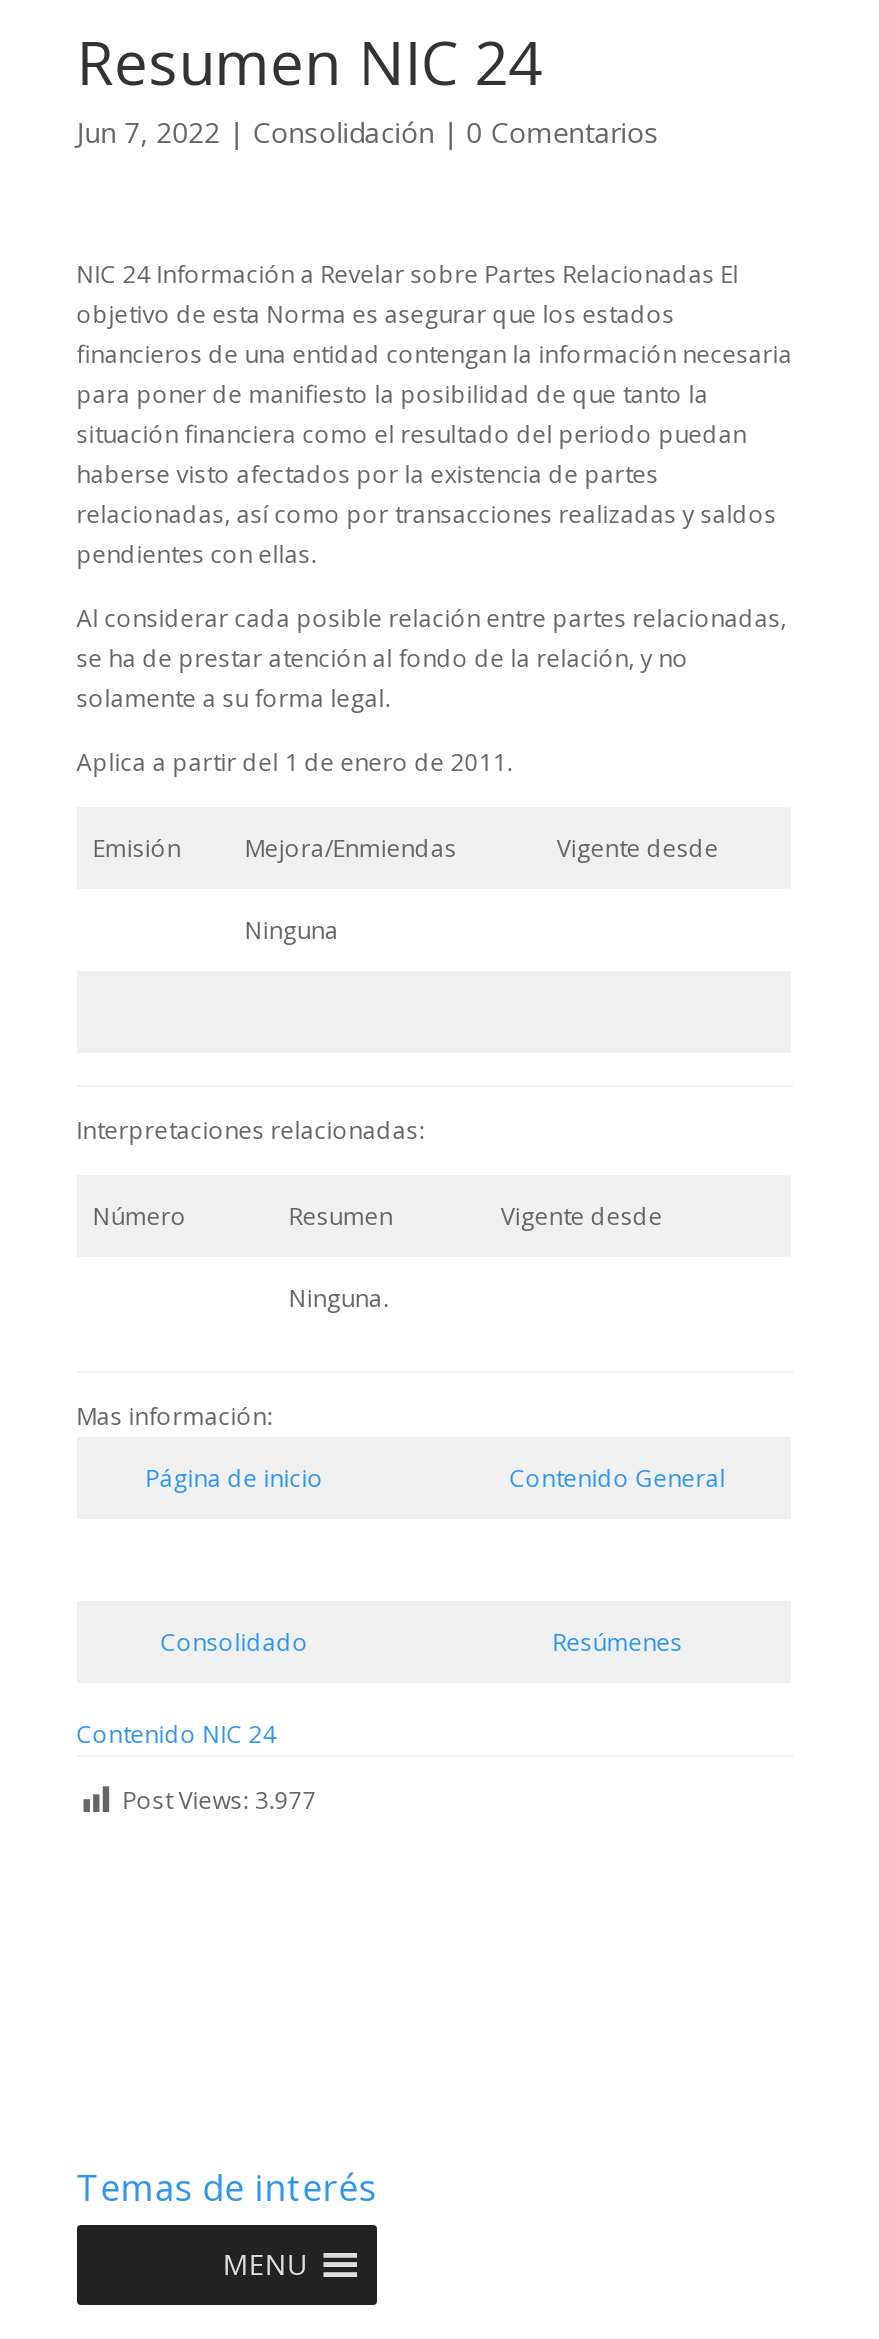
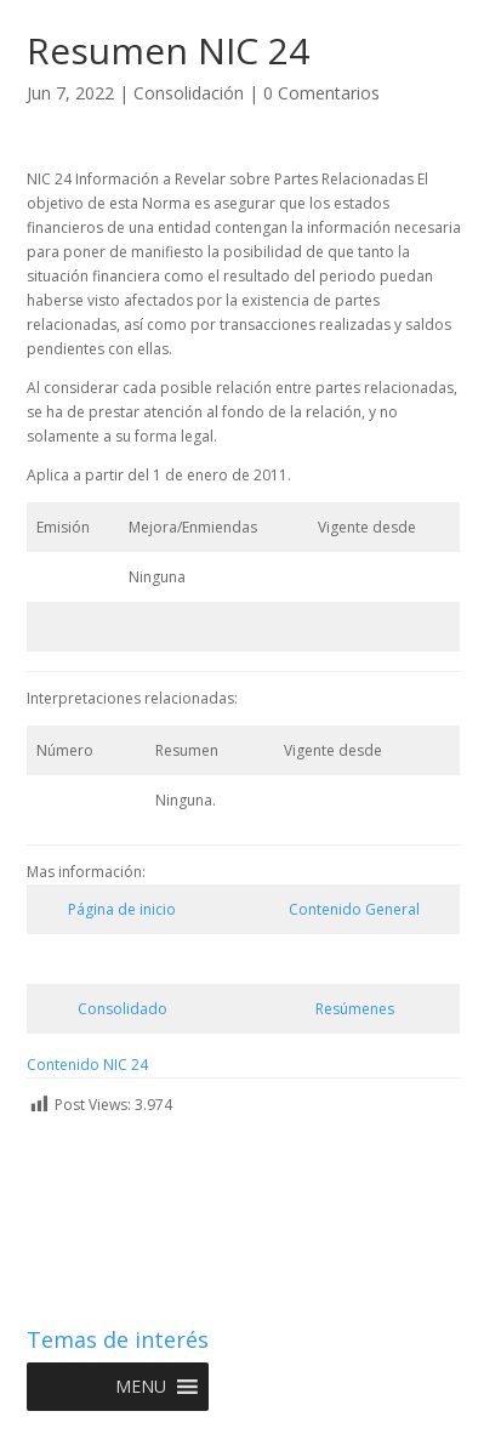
[123,1783,317,1817] Post Views: 3.977 -> [54,1094,172,1115] Post Views: 3.974

